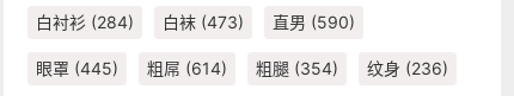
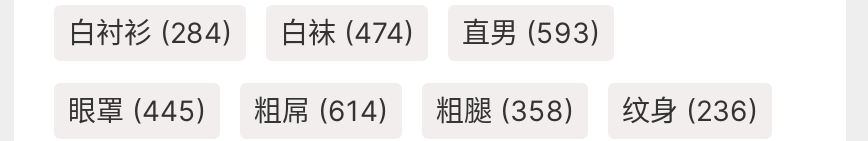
[163,12,244,32] 白袜(473) -> [280,15,414,49] 白袜(474)
[273,12,355,32] 直男(590) -> [462,15,600,49] 直男(593)
[36,58,448,78] 眼罩(445) 粗屌(614) 粗腿(354) 纹身(236) -> [68,93,758,127] 眼罩(445) 粗屌(614) 粗腿(358) 纹身(236)

